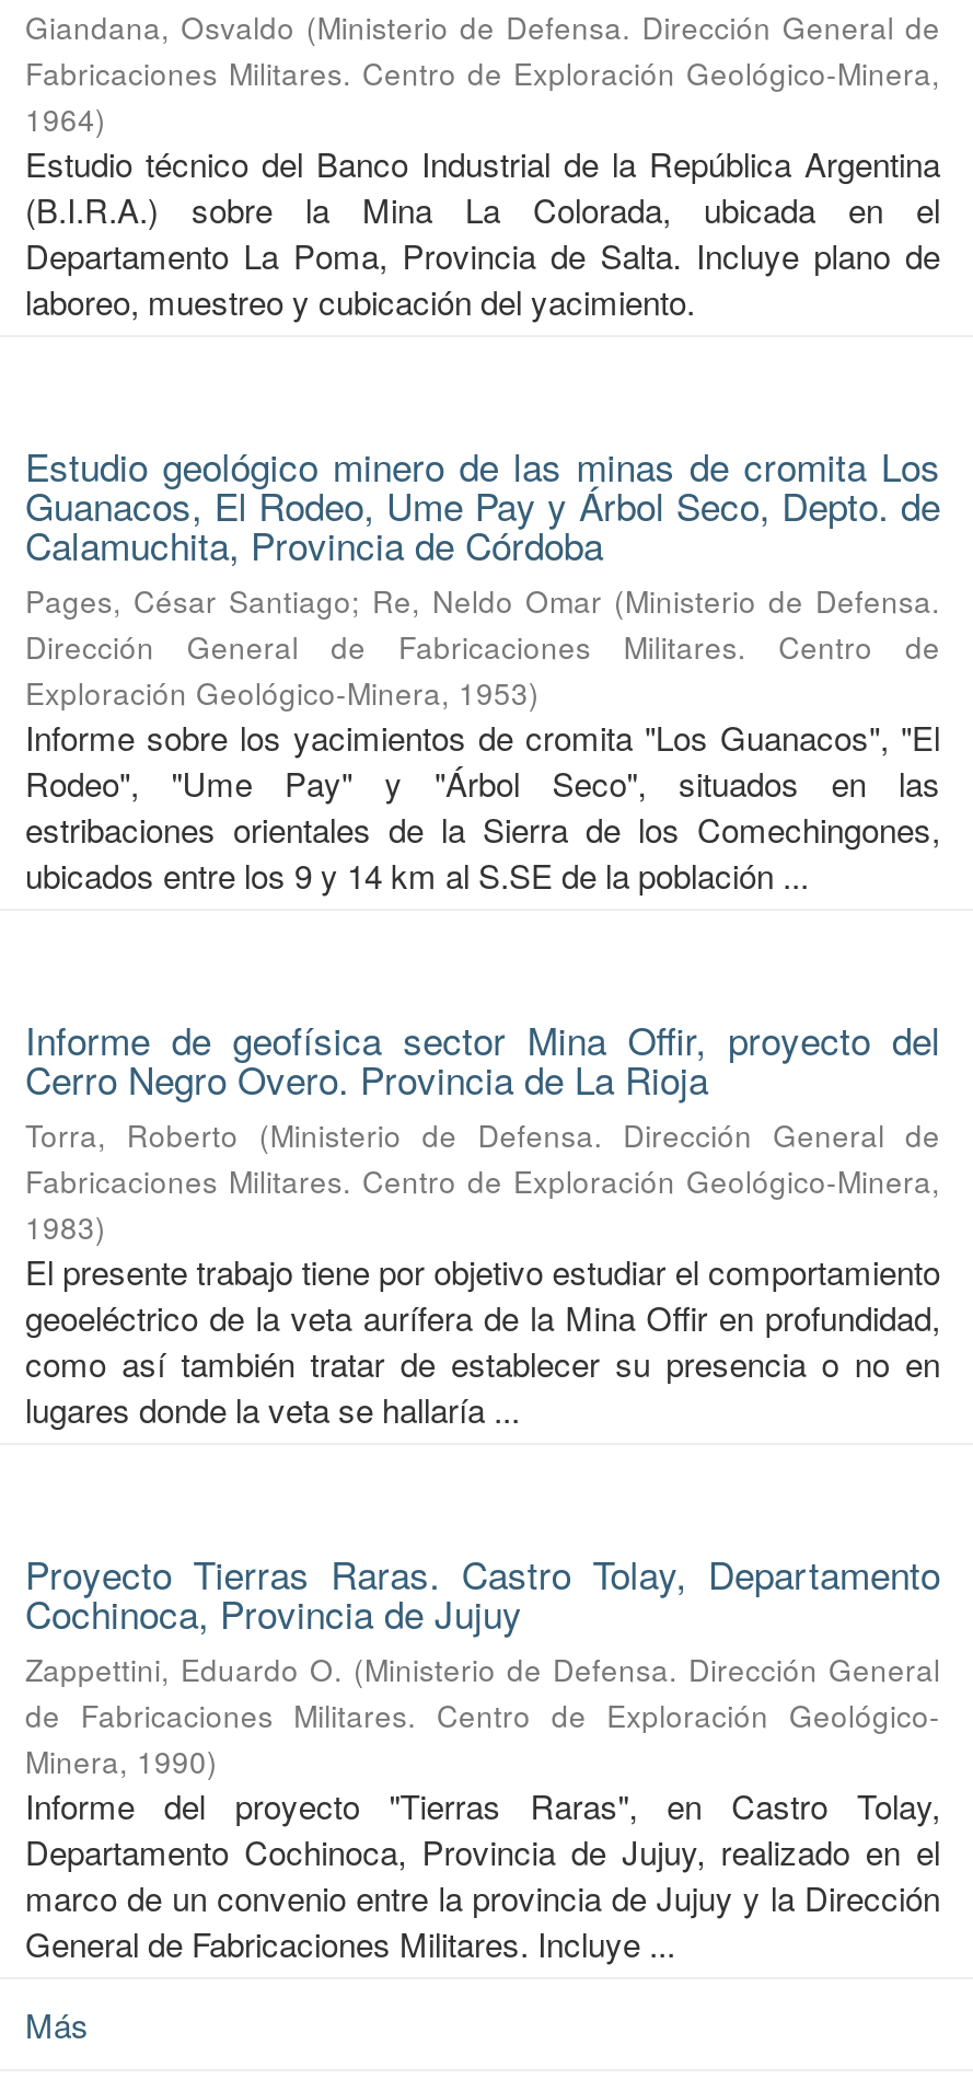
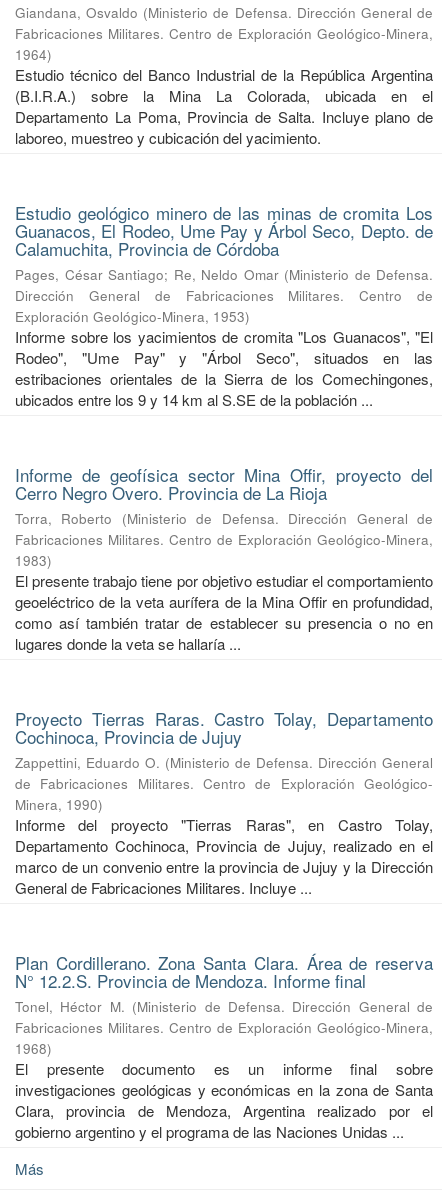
none -> [15,950,433,1142] Plan Cordillerano. Zona Santa Clara. Área de reserva | N° 12.2.S. Provincia de Mendoza. Informe final | Tonel, Héctor M. (Ministerio de Defensa. Dirección General de | Fabricaciones Militares. Centro de Exploración Geológico-Minera, | 1968) | El presente documento es un informe final sobre | investigaciones geológicas y económicas en la zona de Santa | Clara, provincia de Mendoza, Argentina realizado por el | gobierno argentino y el programa de las Naciones Unidas ...

